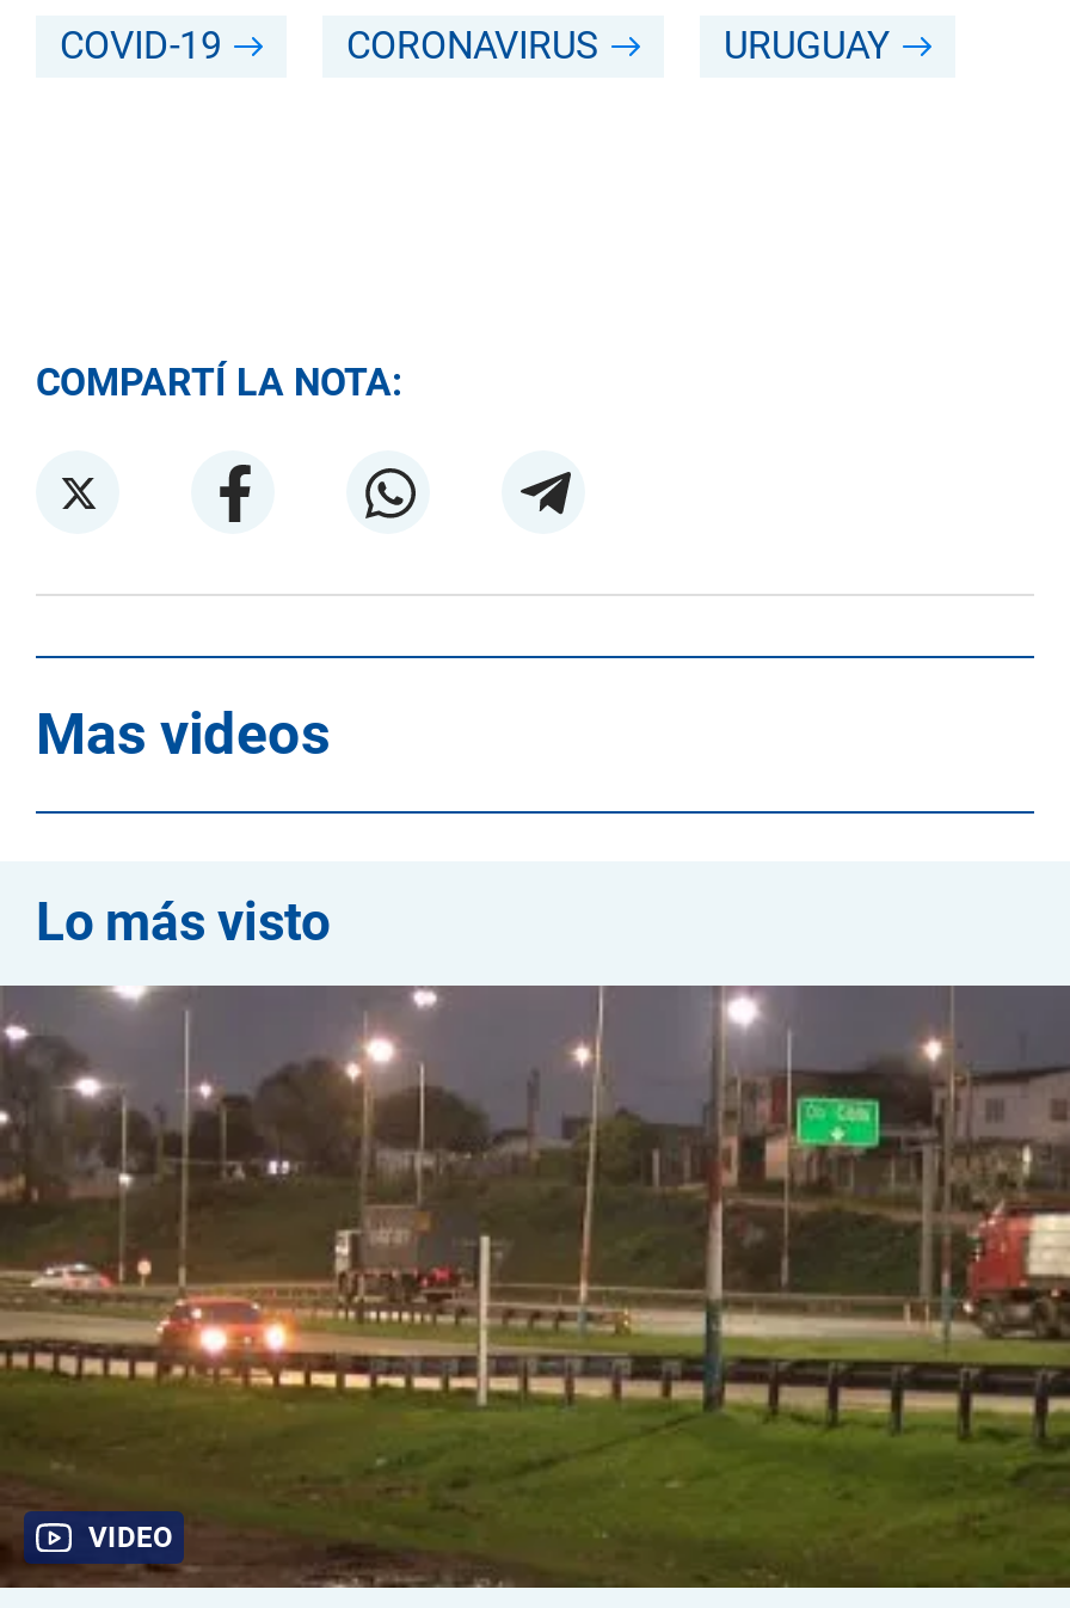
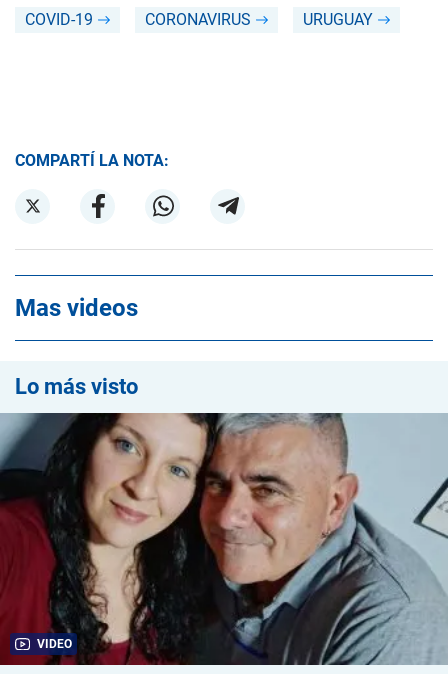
[7,984,1063,1591] [image] -> [3,412,445,666] [image]

